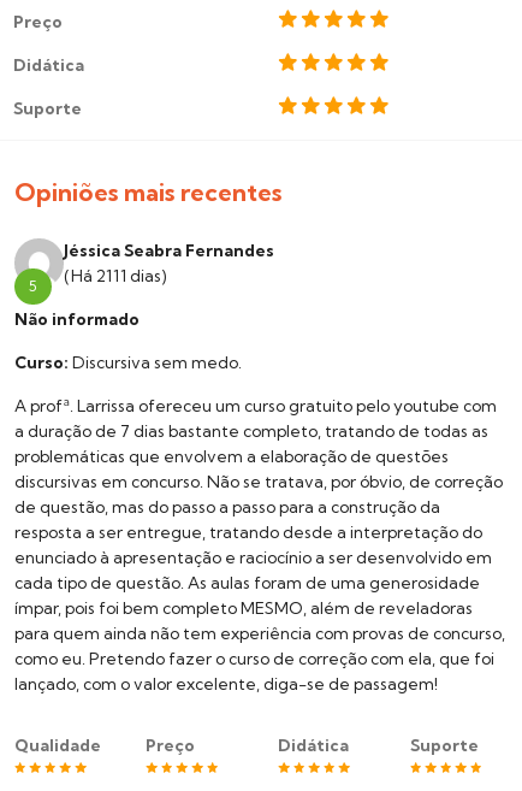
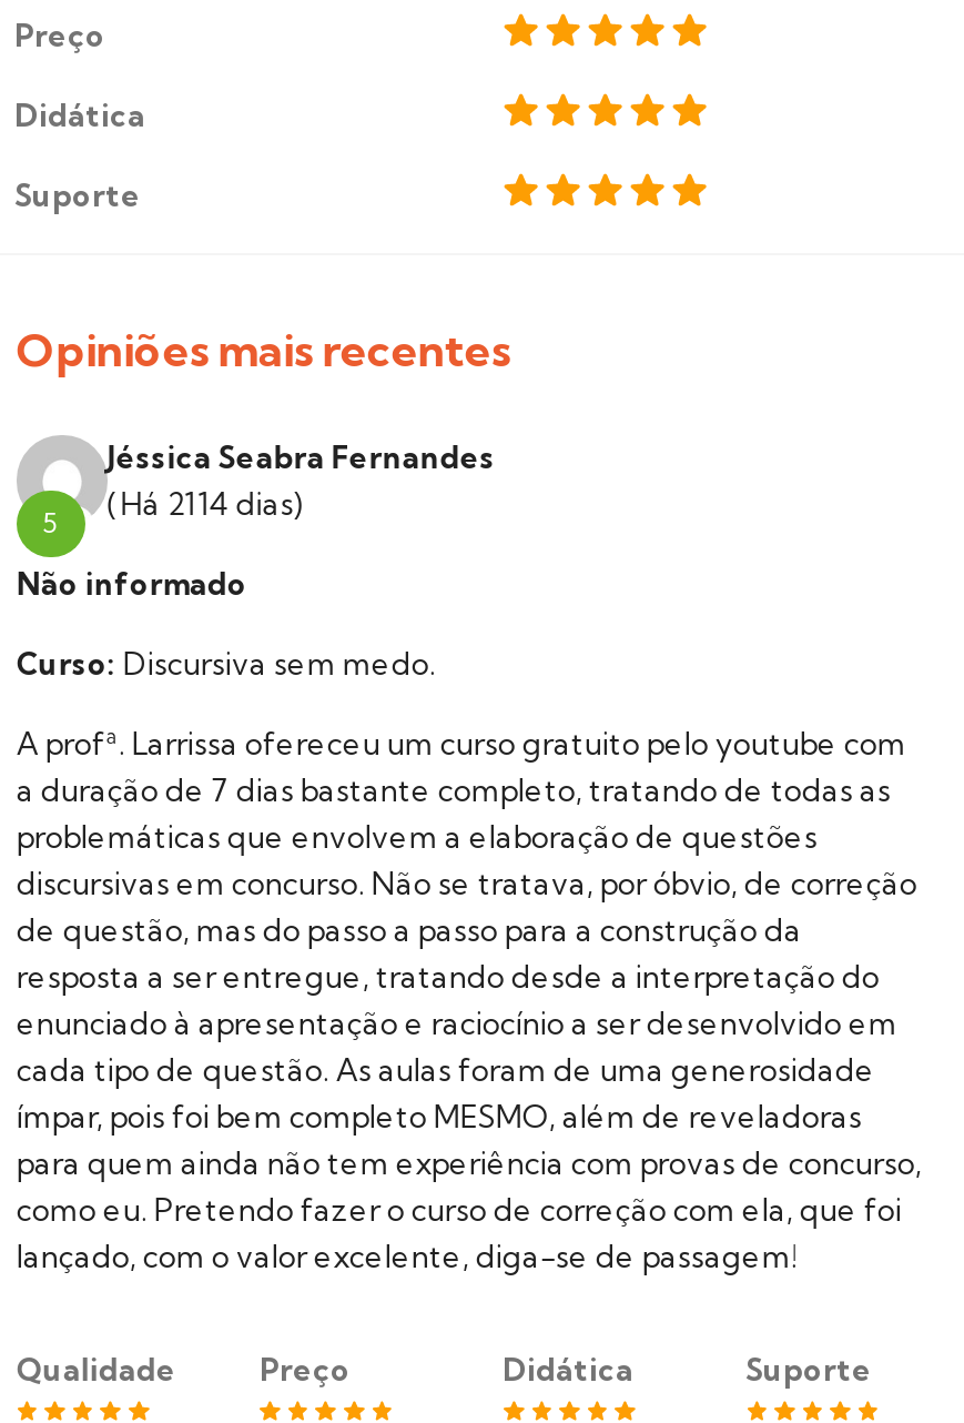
[63,266,166,285] (Há 2111 dias) -> [107,486,302,522] (Há 2114 dias)

